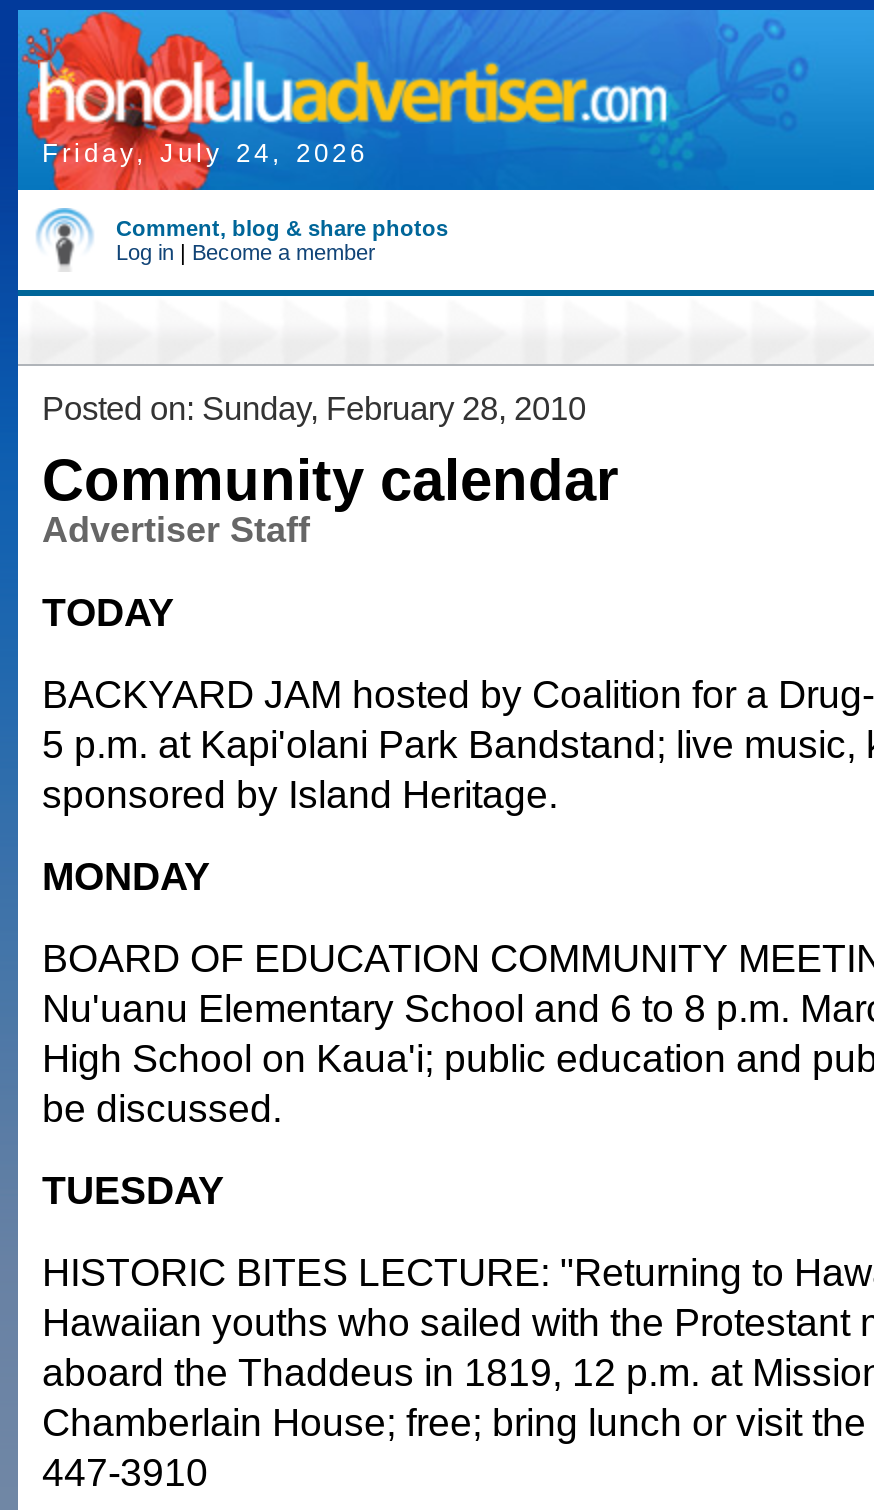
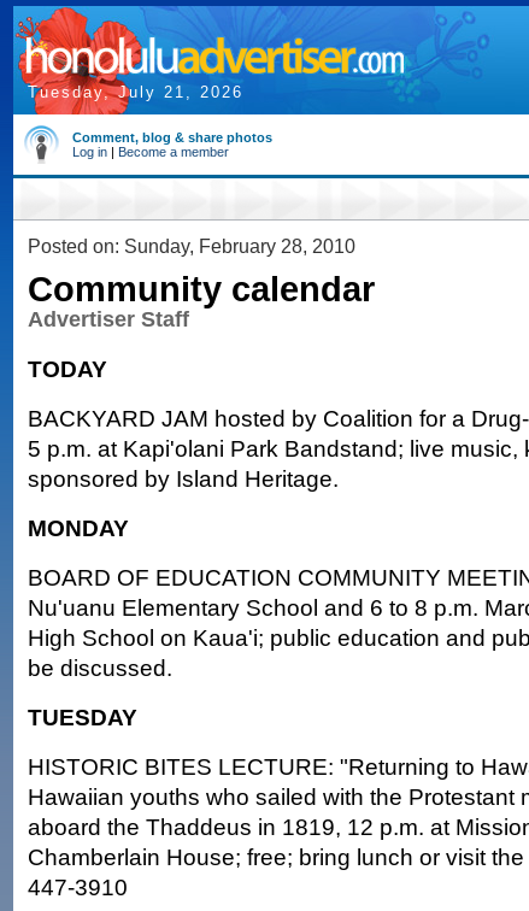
[42,138,368,168] Friday, July 24, 2026 -> [28,83,243,101] Tuesday, July 21, 2026

